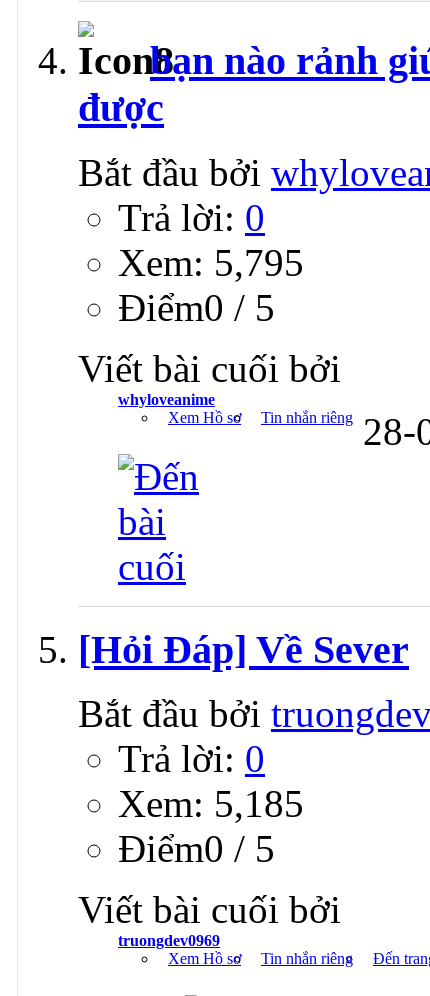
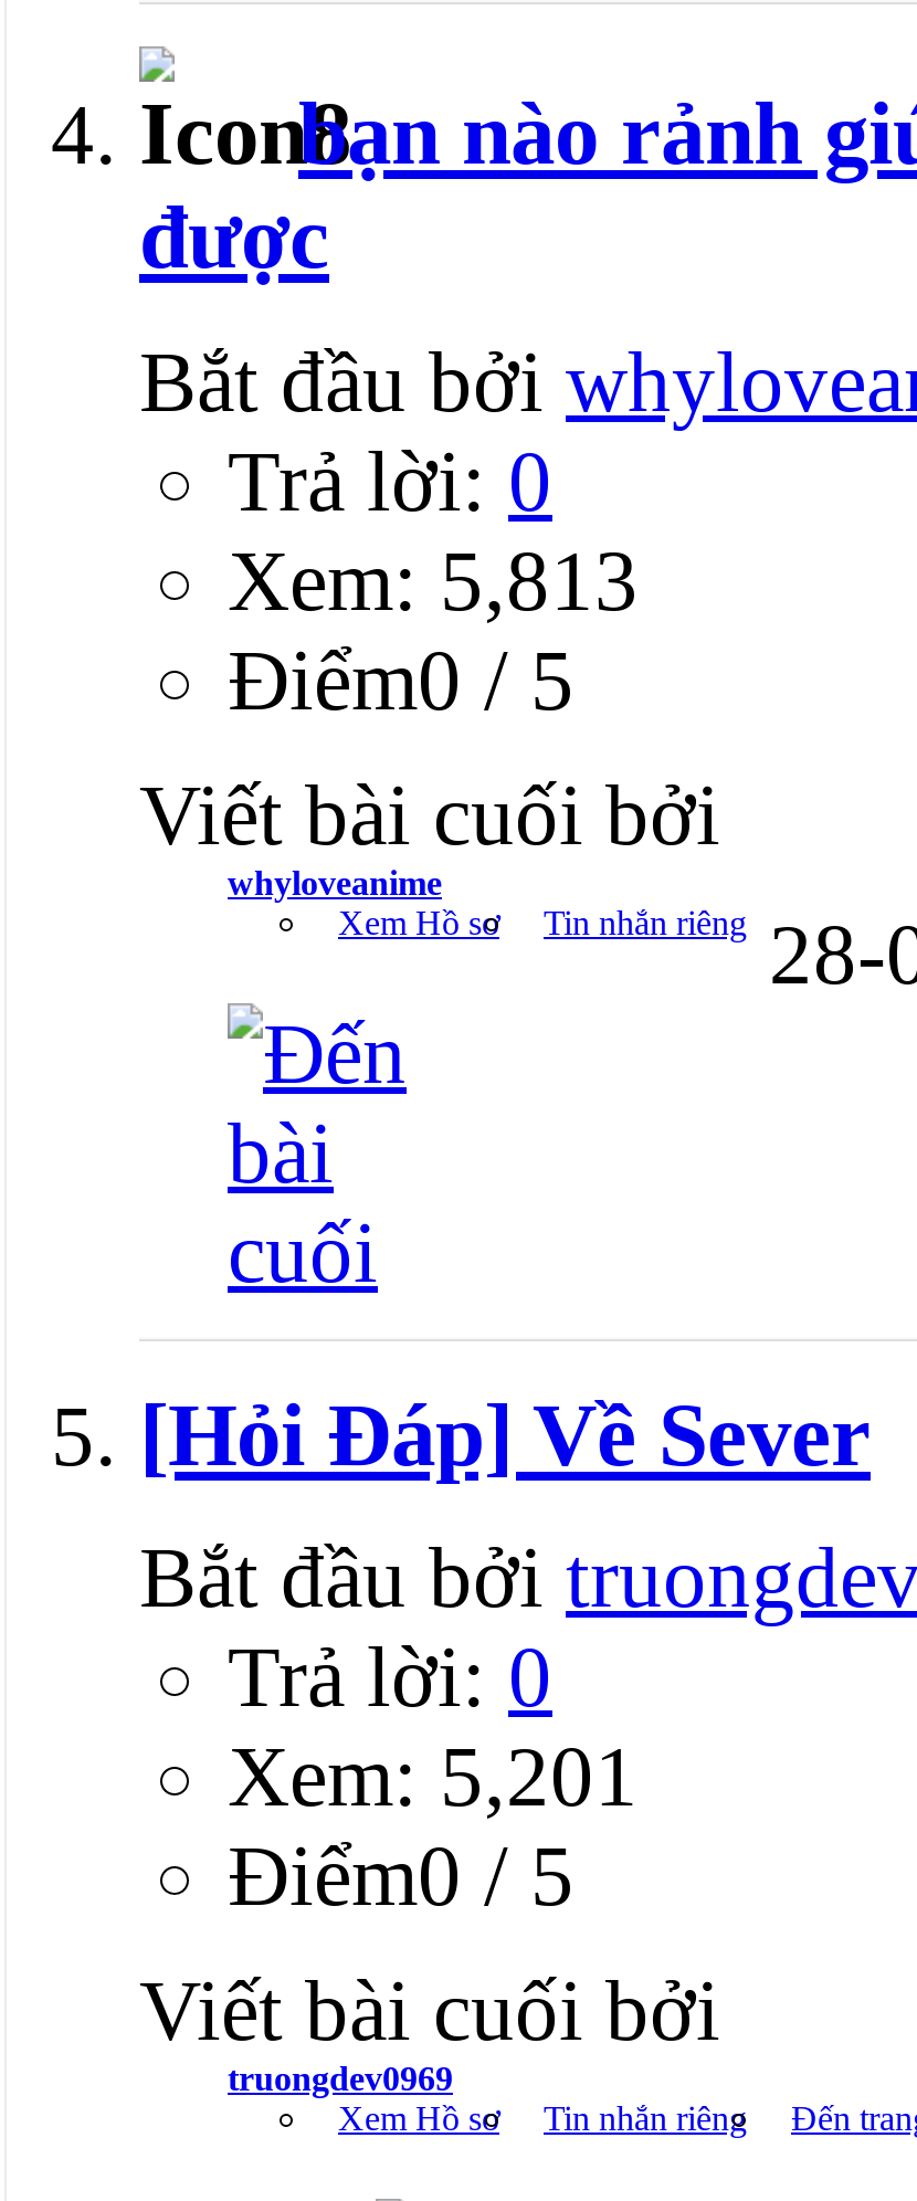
[118,241,304,284] Xem: 5,795 -> [228,532,639,627] Xem: 5,813
[118,782,304,825] Xem: 5,185 -> [228,1729,639,1824] Xem: 5,201

